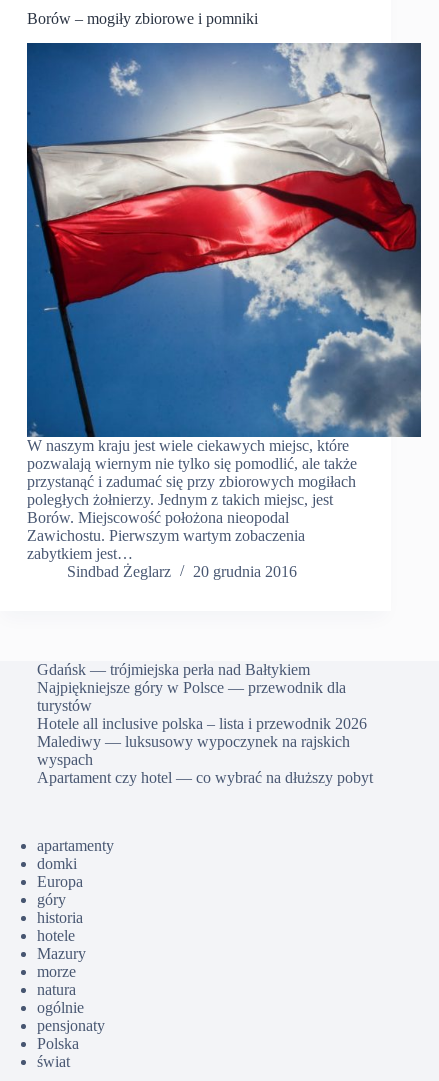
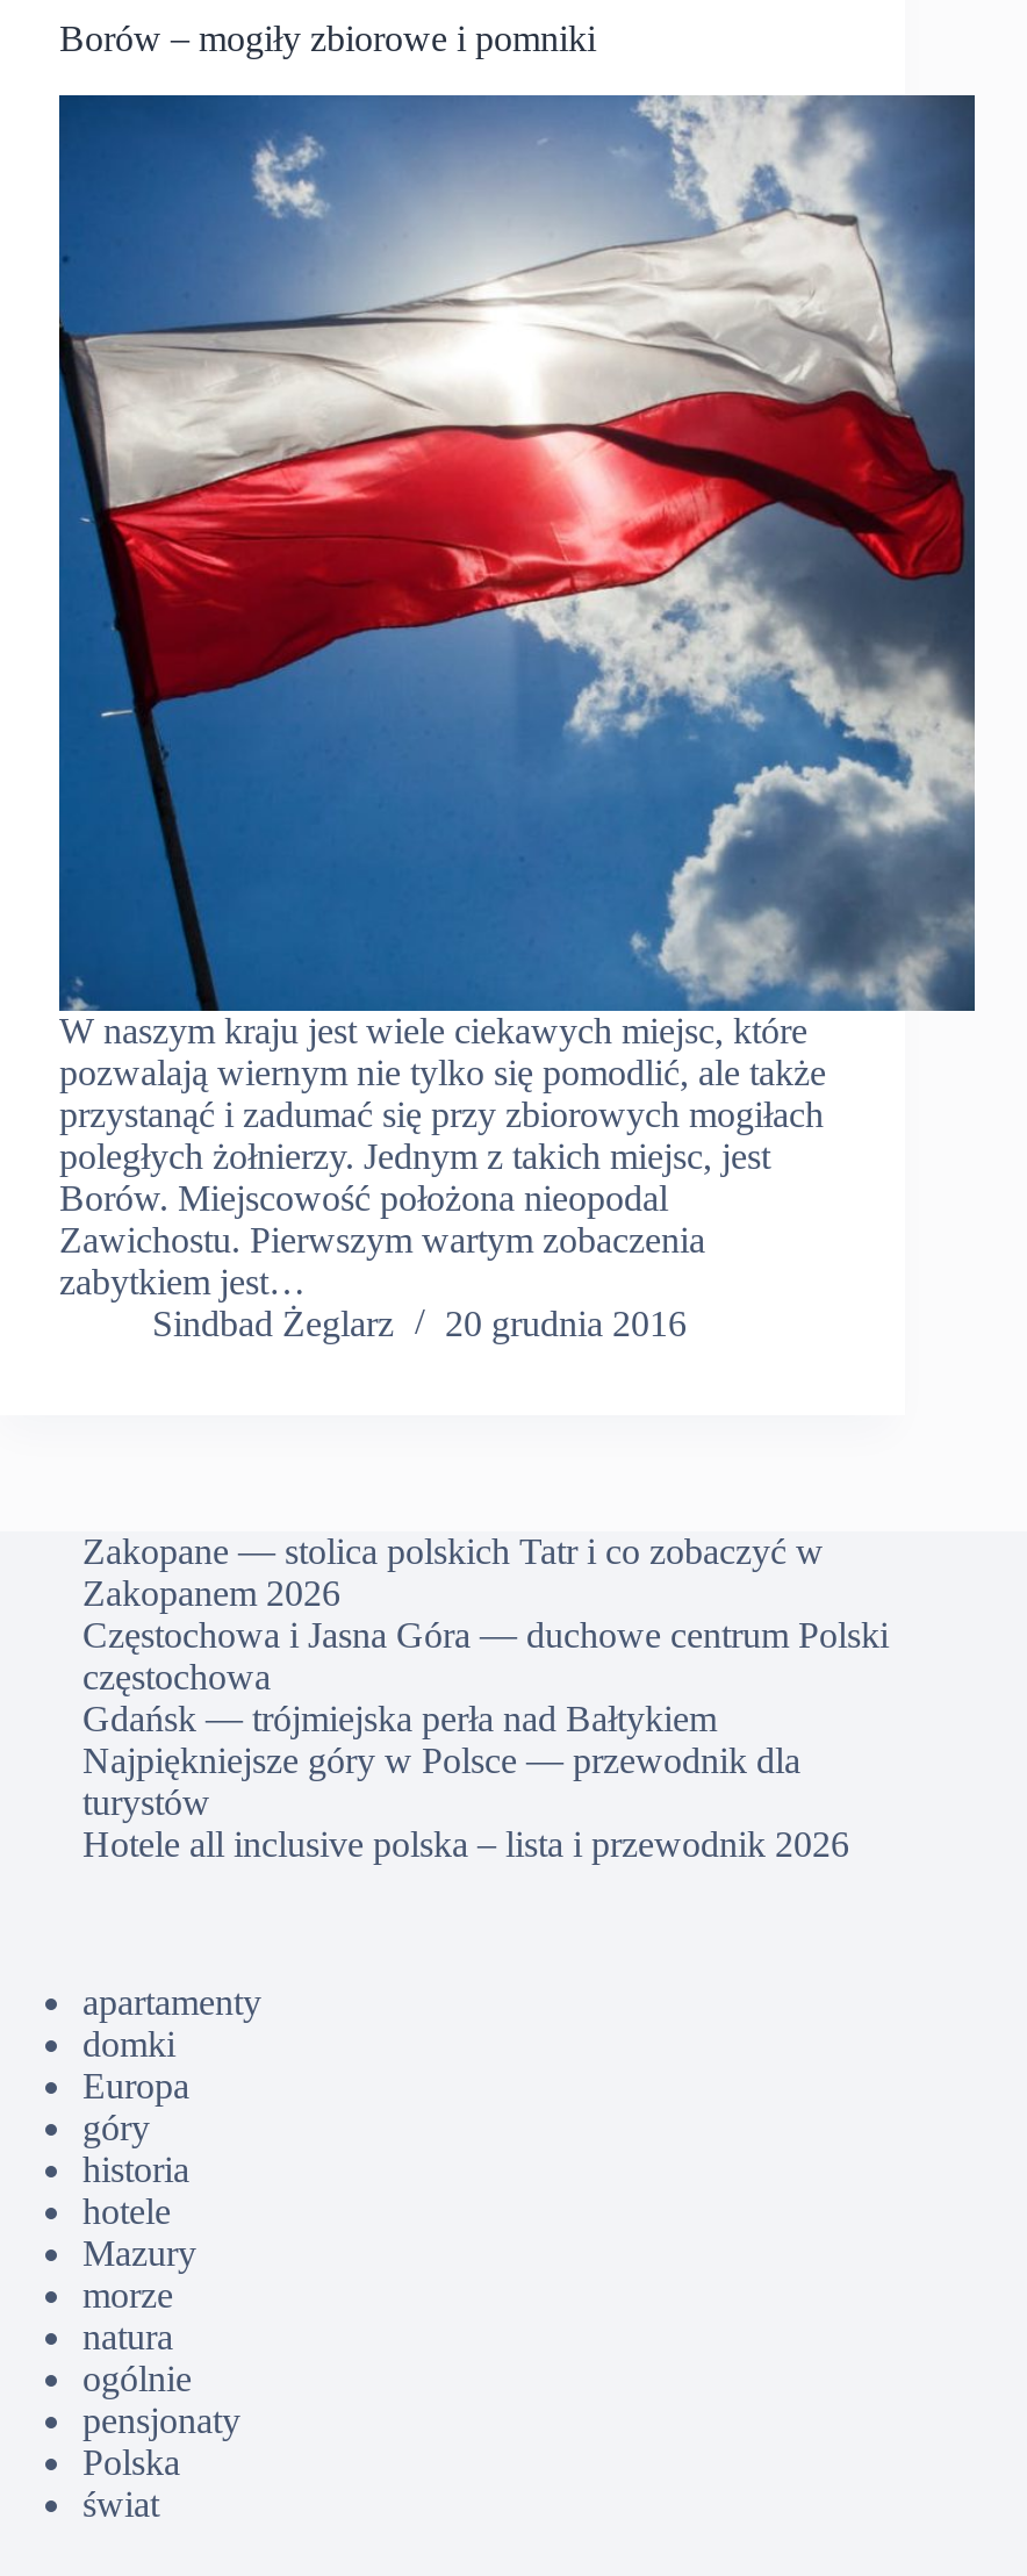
none -> [82,1532,889,1697] Zakopane — stolica polskich Tatr i co zobaczyć w | Zakopanem 2026 | Częstochowa i Jasna Góra — duchowe centrum Polski | częstochowa
moved [37,661,367,732] -> [82,1699,849,1864]: Gdańsk — trójmiejska perła nad Bałtykiem | Najpiękniejsze góry w Polsce — przewodnik dla | turystów | Hotele all inclusive polska – lista i przewodnik 2026
[37,733,373,786] Malediwy — luksusowy wypoczynek na rajskich | wyspach | Apartament czy hotel — co wybrać na dłuższy pobyt -> none

